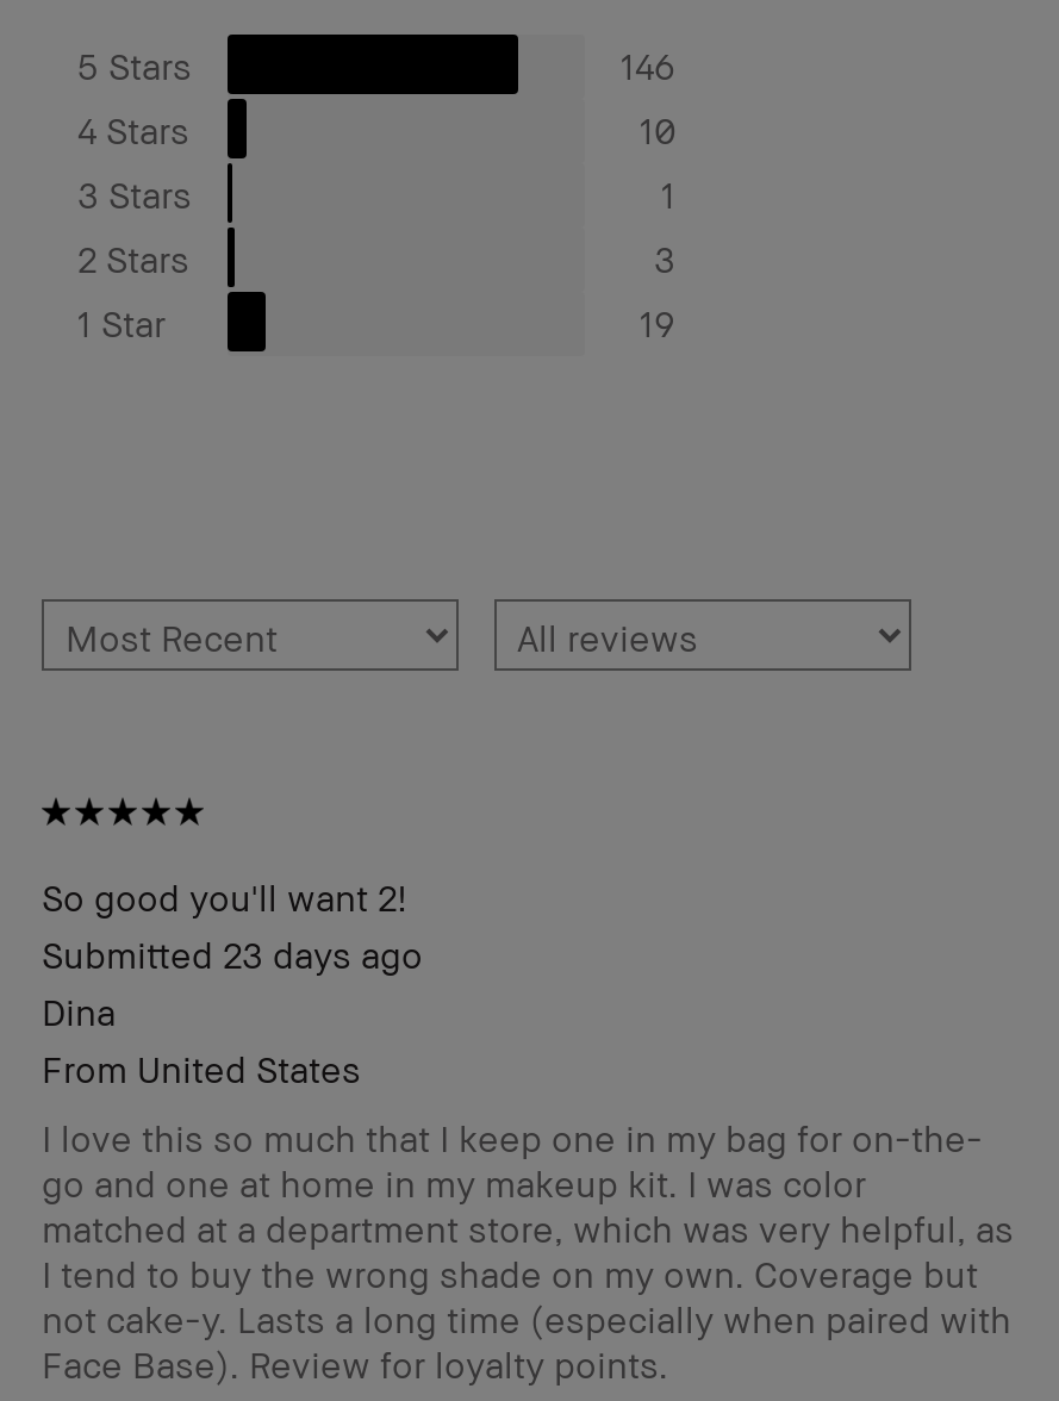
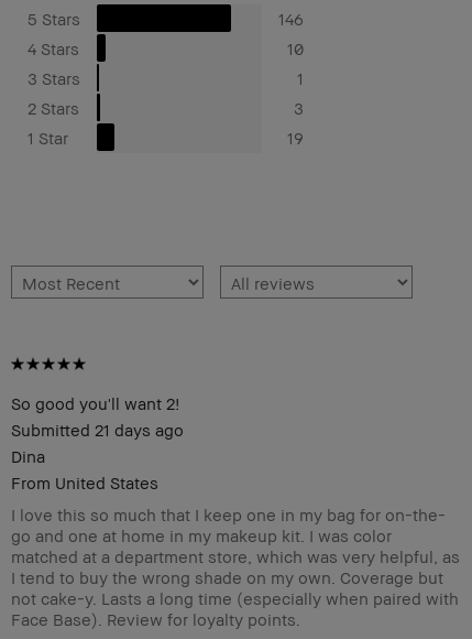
[42,934,423,977] Submitted 23 days ago -> [11,420,184,440] Submitted 21 days ago

